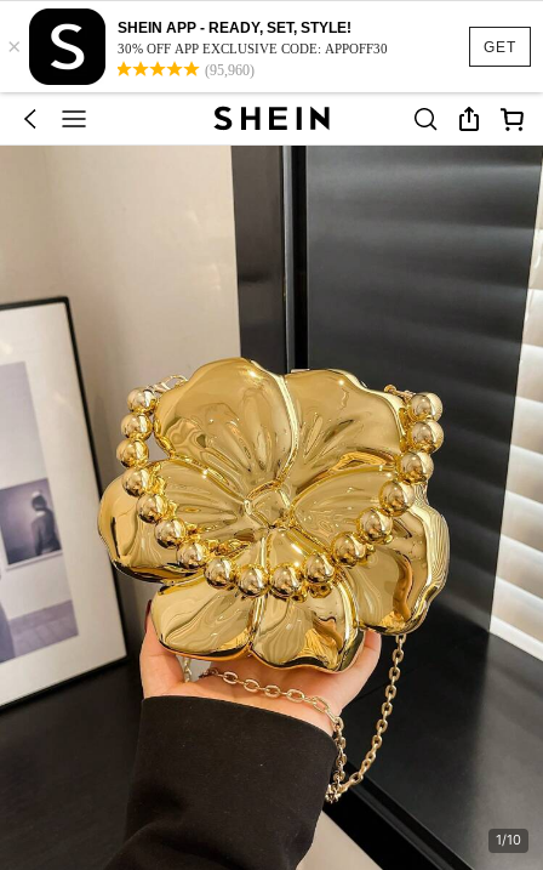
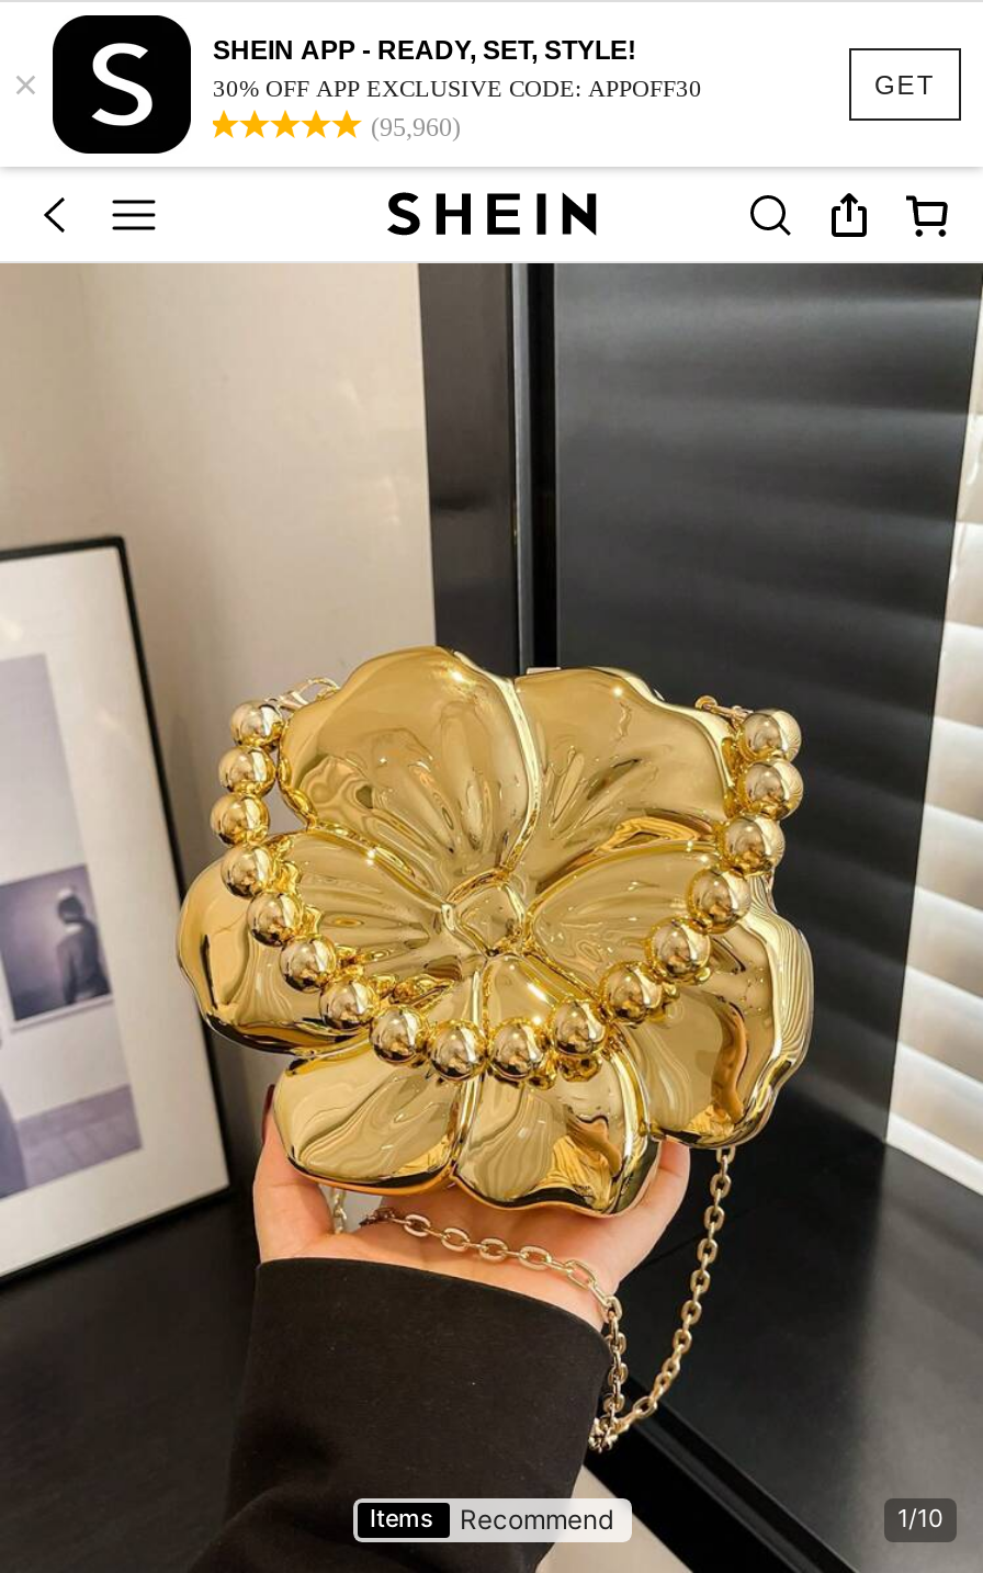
none -> [370,1502,613,1535] Items | Recommend

